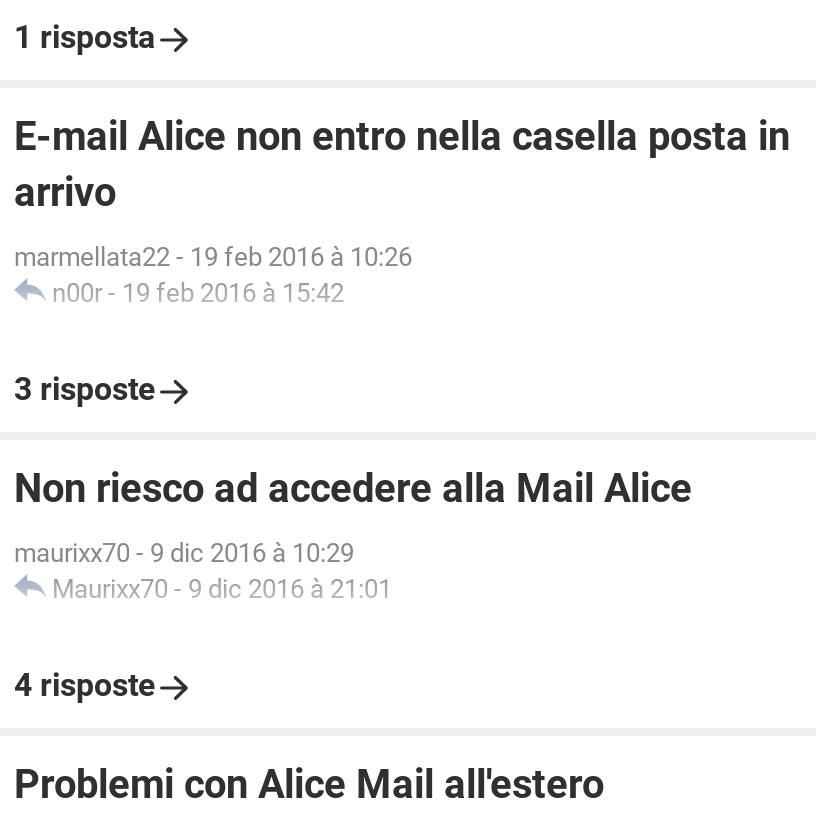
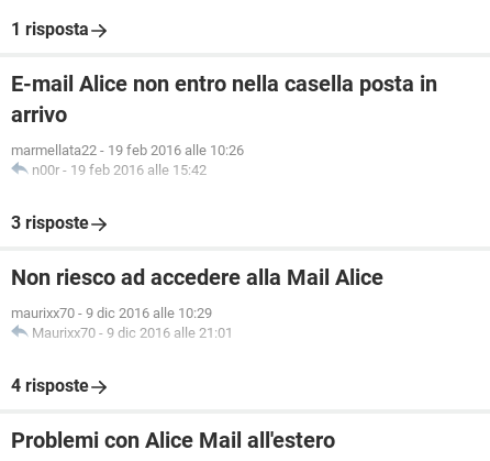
[14,242,412,272] marmellata22 - 19 feb 2016 à 10:26 -> [11,142,244,158] marmellata22 - 19 feb 2016 alle 10:26
[52,278,344,308] n00r- 19 feb 2016 à 15:42 -> [32,162,207,178] n00r- 19 feb 2016 alle 15:42
[14,538,354,568] maurixx70 - 9 dic 2016 à 10:29 -> [11,305,212,321] maurixx70 - 9 dic 2016 alle 10:29
[52,574,392,604] Maurixx70 - 9 dic 2016 à 21:01 -> [32,325,233,341] Maurixx70 - 9 dic 2016 alle 21:01

